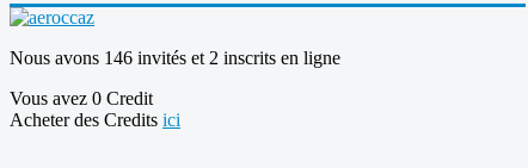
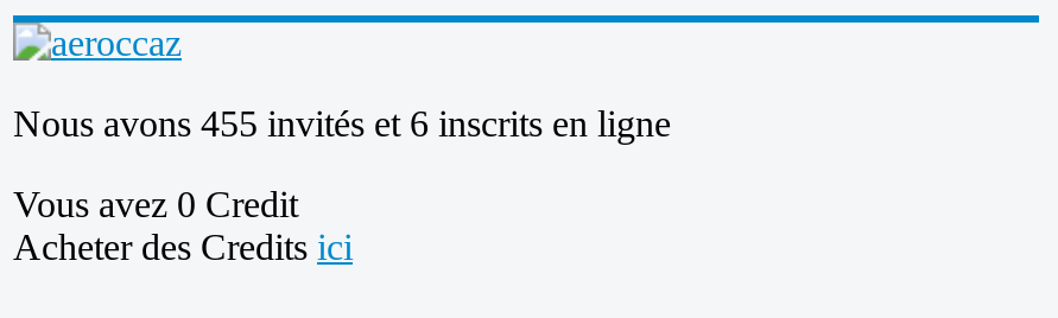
[10,48,340,68] Nous avons 146 invités et 2 inscrits en ligne -> [13,103,671,144] Nous avons 455 invités et 6 inscrits en ligne

